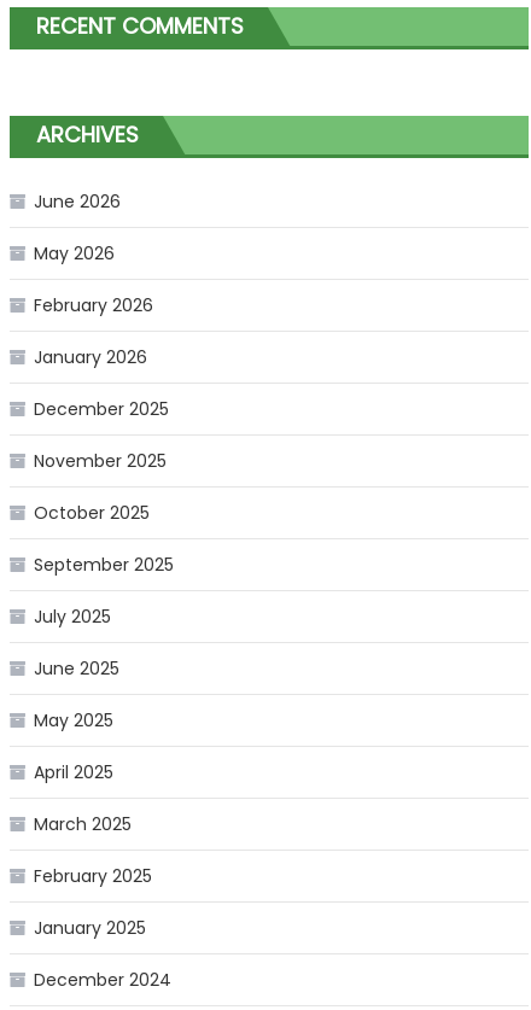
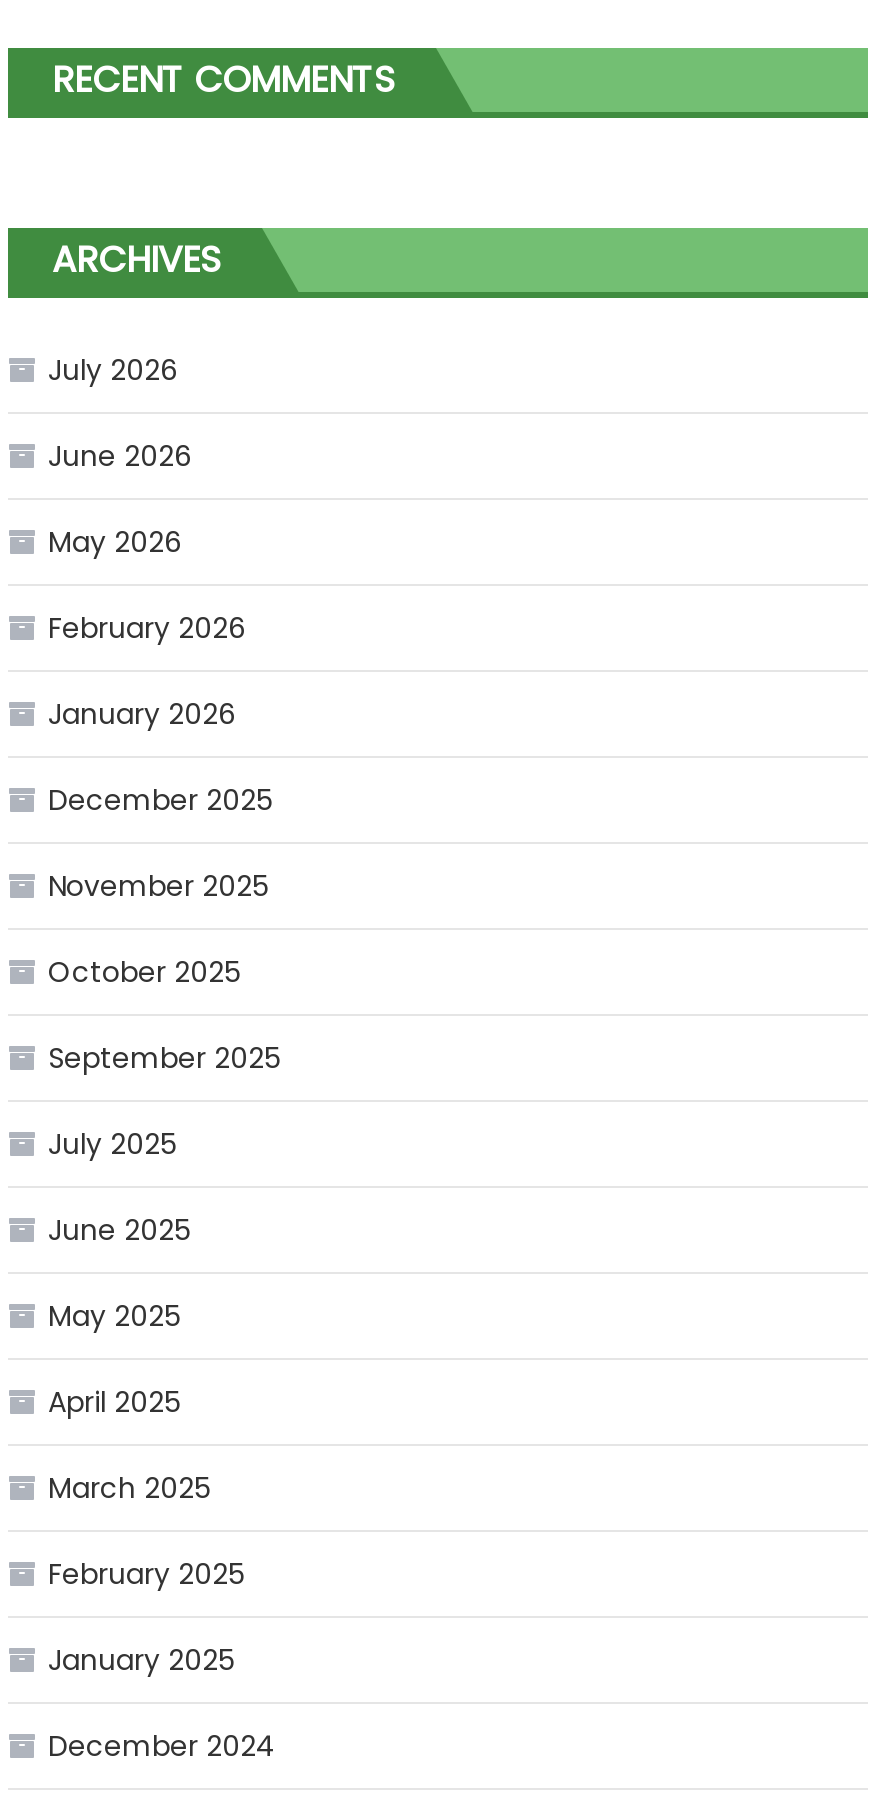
none -> [48,351,178,391] July 2026

